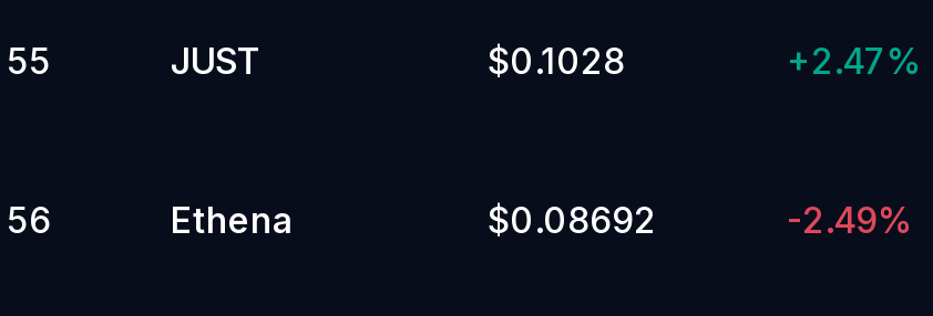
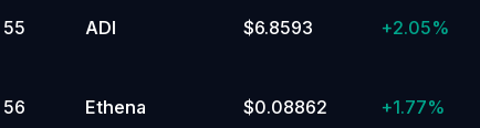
[171,39,922,83] JUST | $0.1028 | +2.47% -> [85,17,449,39] ADI | $6.8593 | +2.05%
[488,198,913,242] $0.08692 | -2.49% -> [243,96,445,118] $0.08862 | +1.77%

